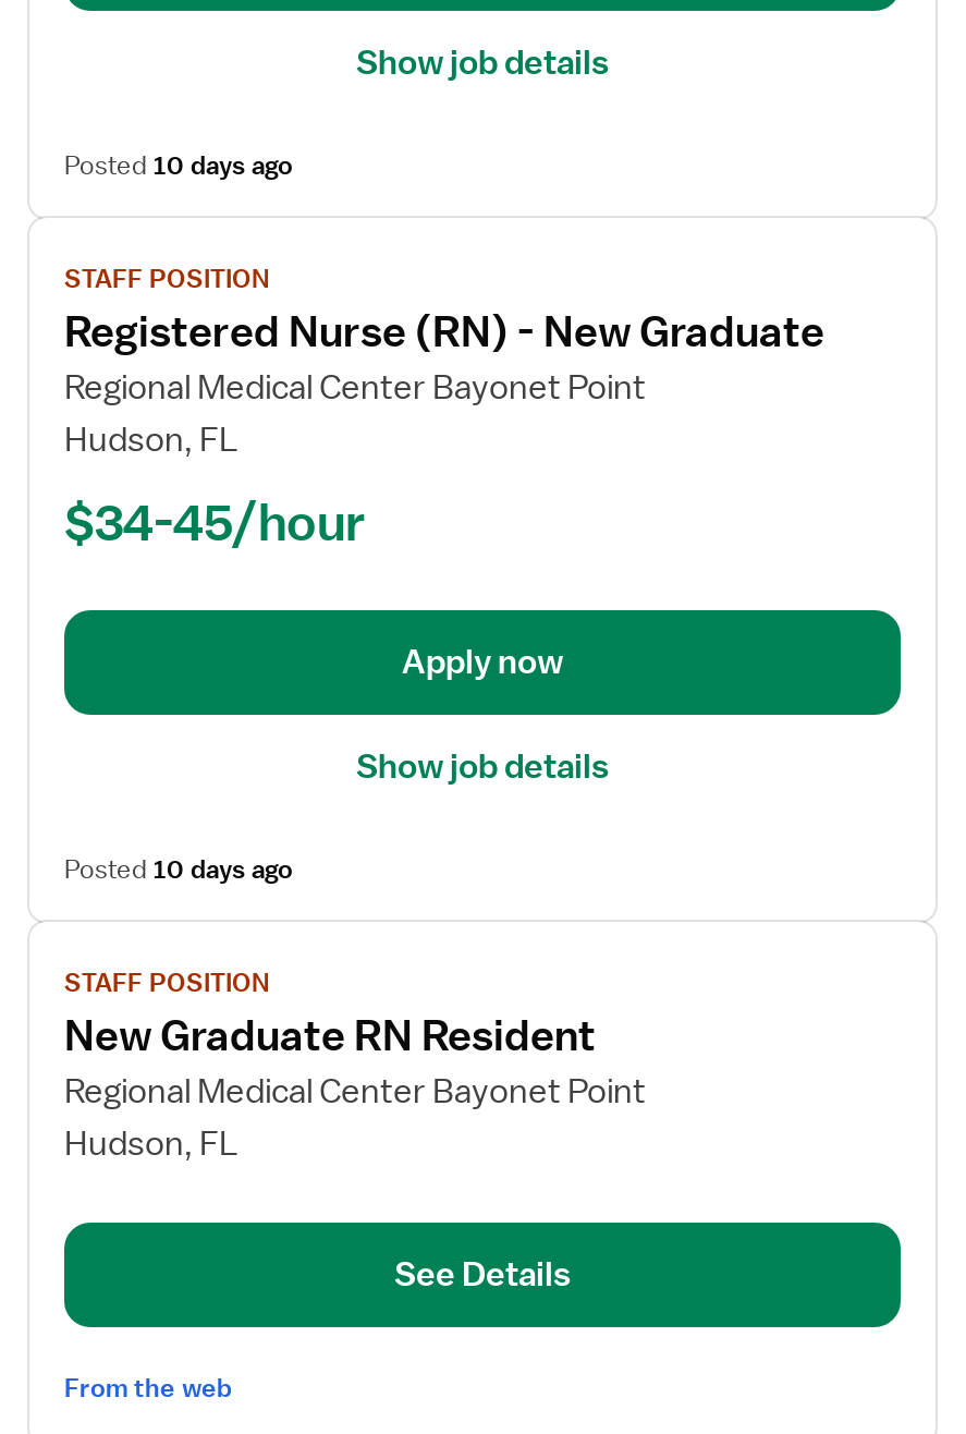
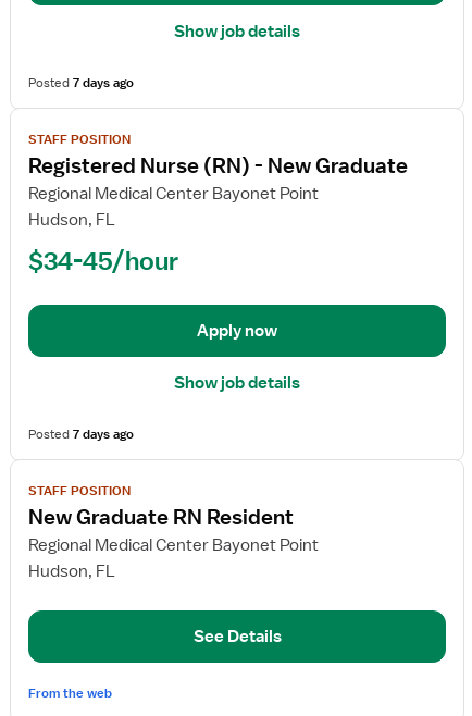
[64,148,293,183] Posted 10 days ago -> [28,74,134,91] Posted 7 days ago
[64,852,293,887] Posted 10 days ago -> [28,425,134,443] Posted 7 days ago

